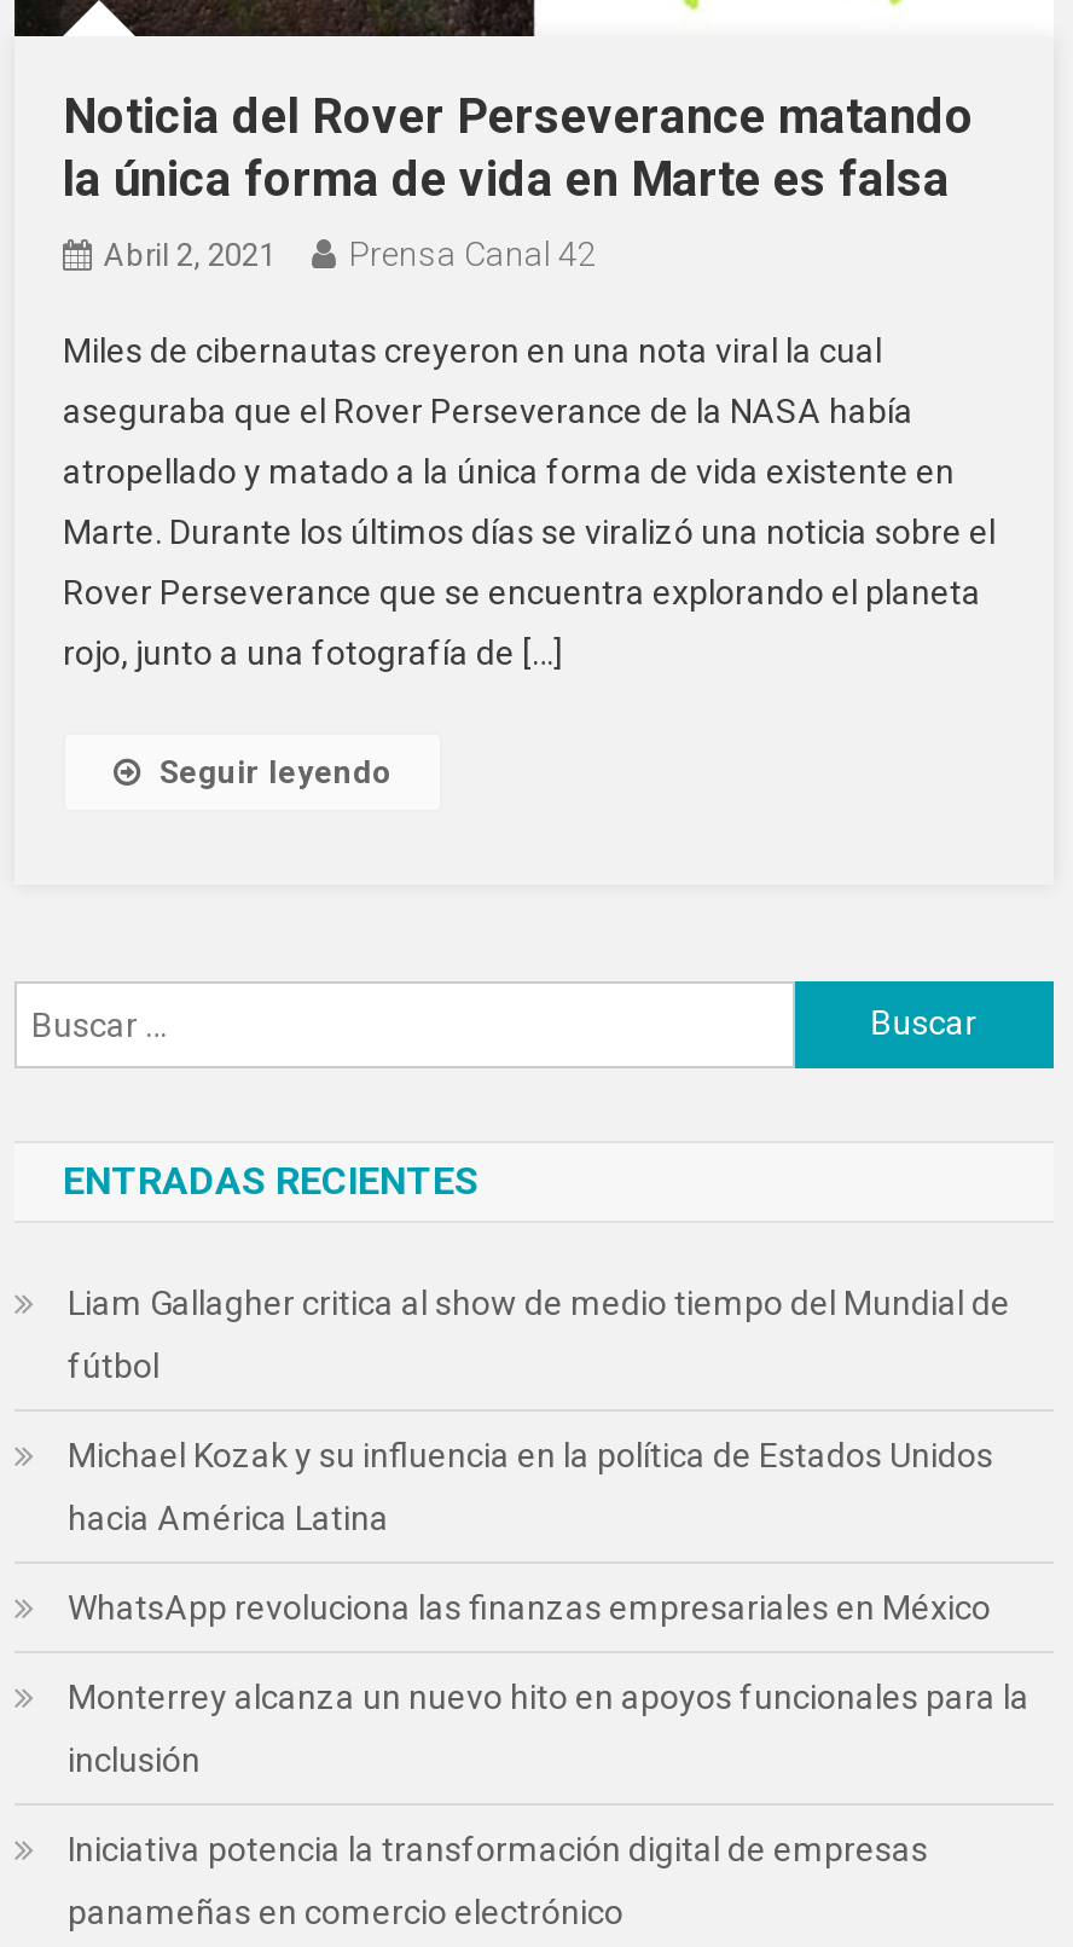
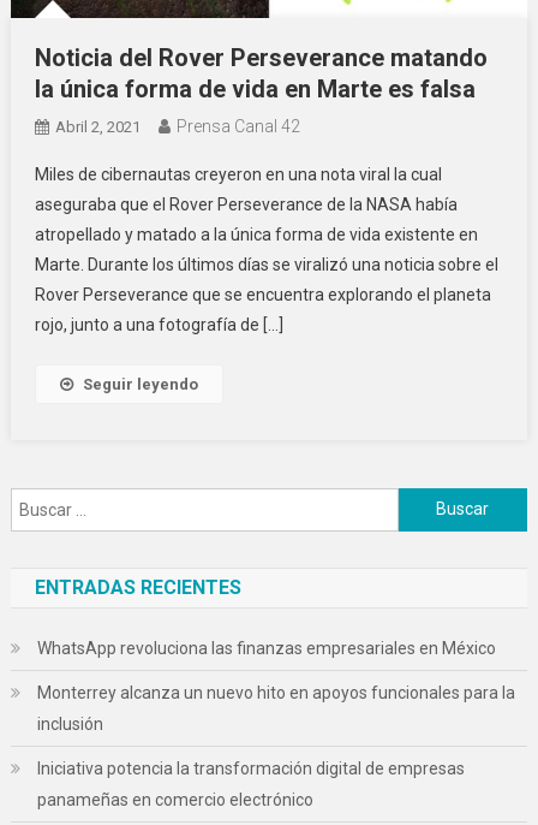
[68,1283,1010,1537] Liam Gallagher critica al show de medio tiempo del Mundial de | fútbol | Michael Kozak y su influencia en la política de Estados Unidos | hacia América Latina -> none

